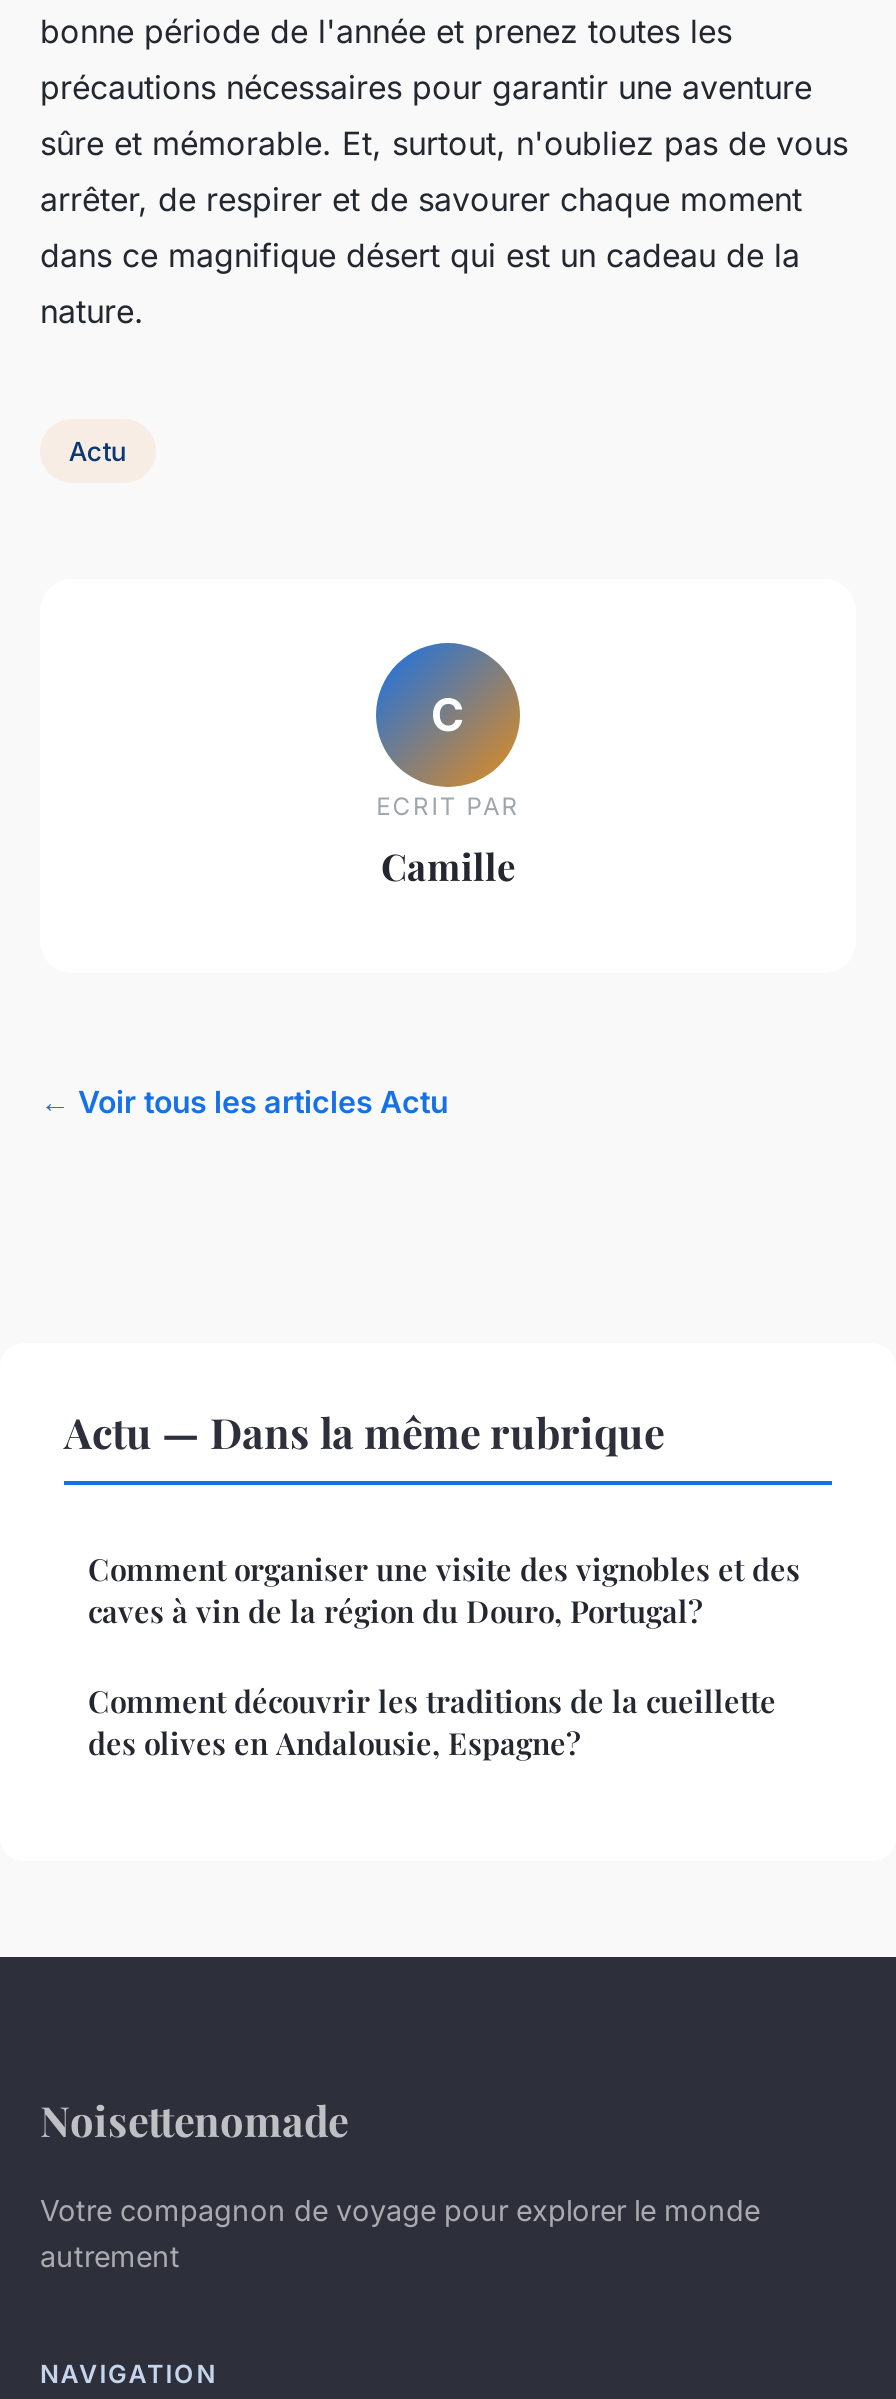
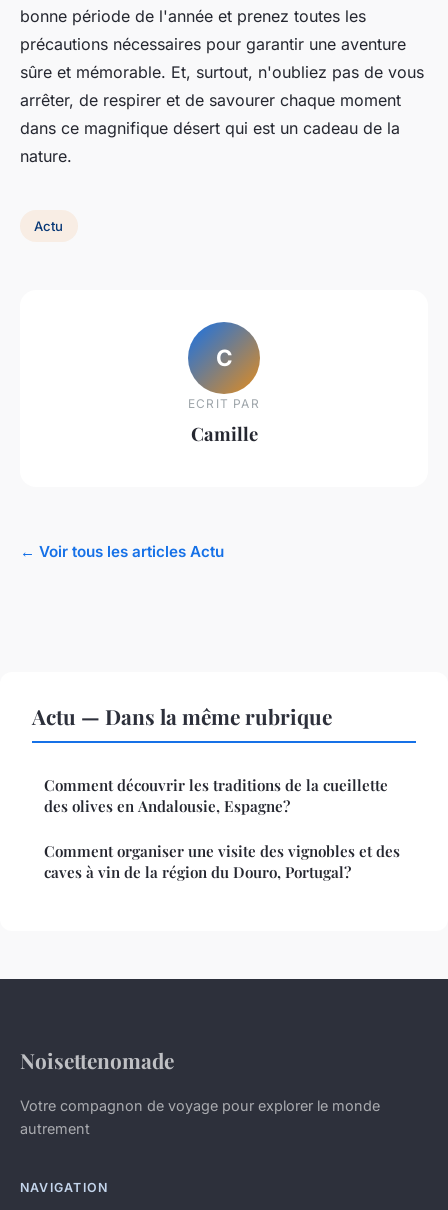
moved [88,1549,800,1631] -> [44,841,400,882]: Comment organiser une visite des vignobles et des | caves à vin de la région du Douro, Portugal?
moved [88,1681,776,1763] -> [44,775,388,816]: Comment découvrir les traditions de la cueillette | des olives en Andalousie, Espagne?

